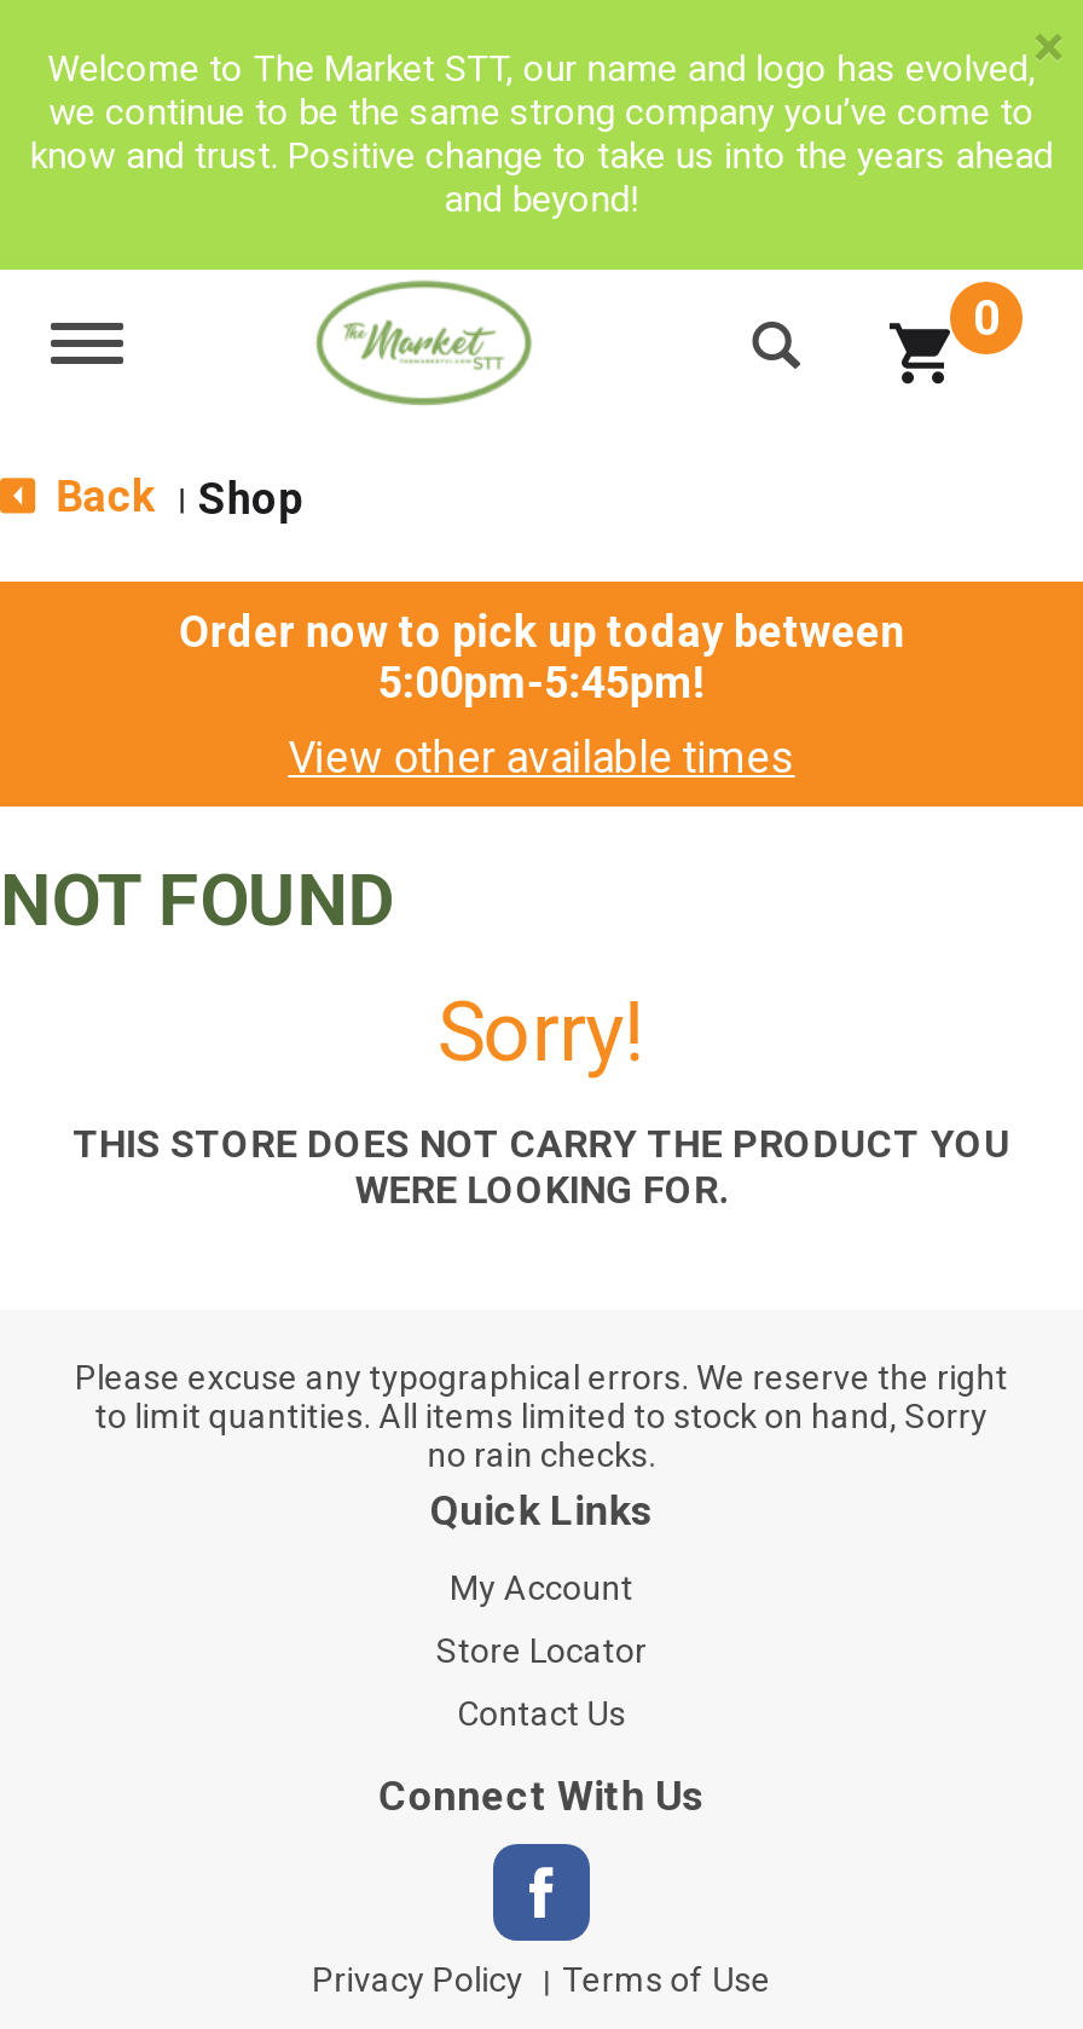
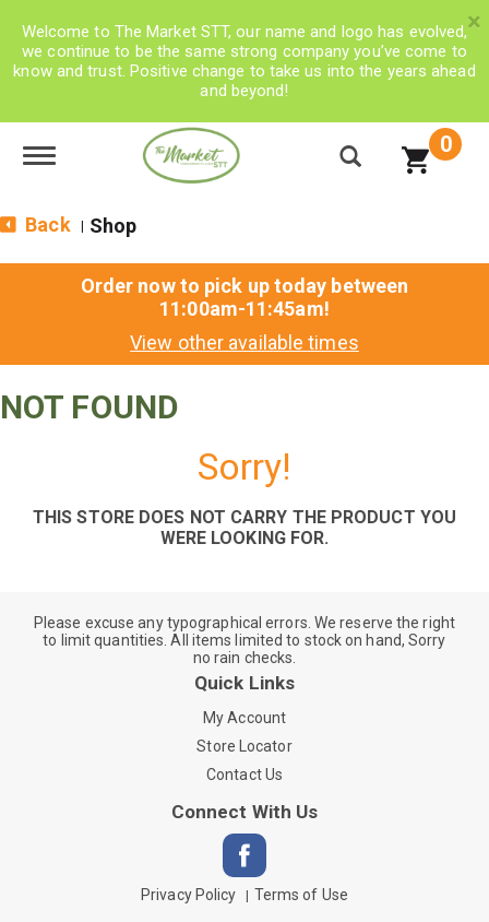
[378,657,705,707] 5:00pm-5:45pm! -> [160,297,329,320] 11:00am-11:45am!

